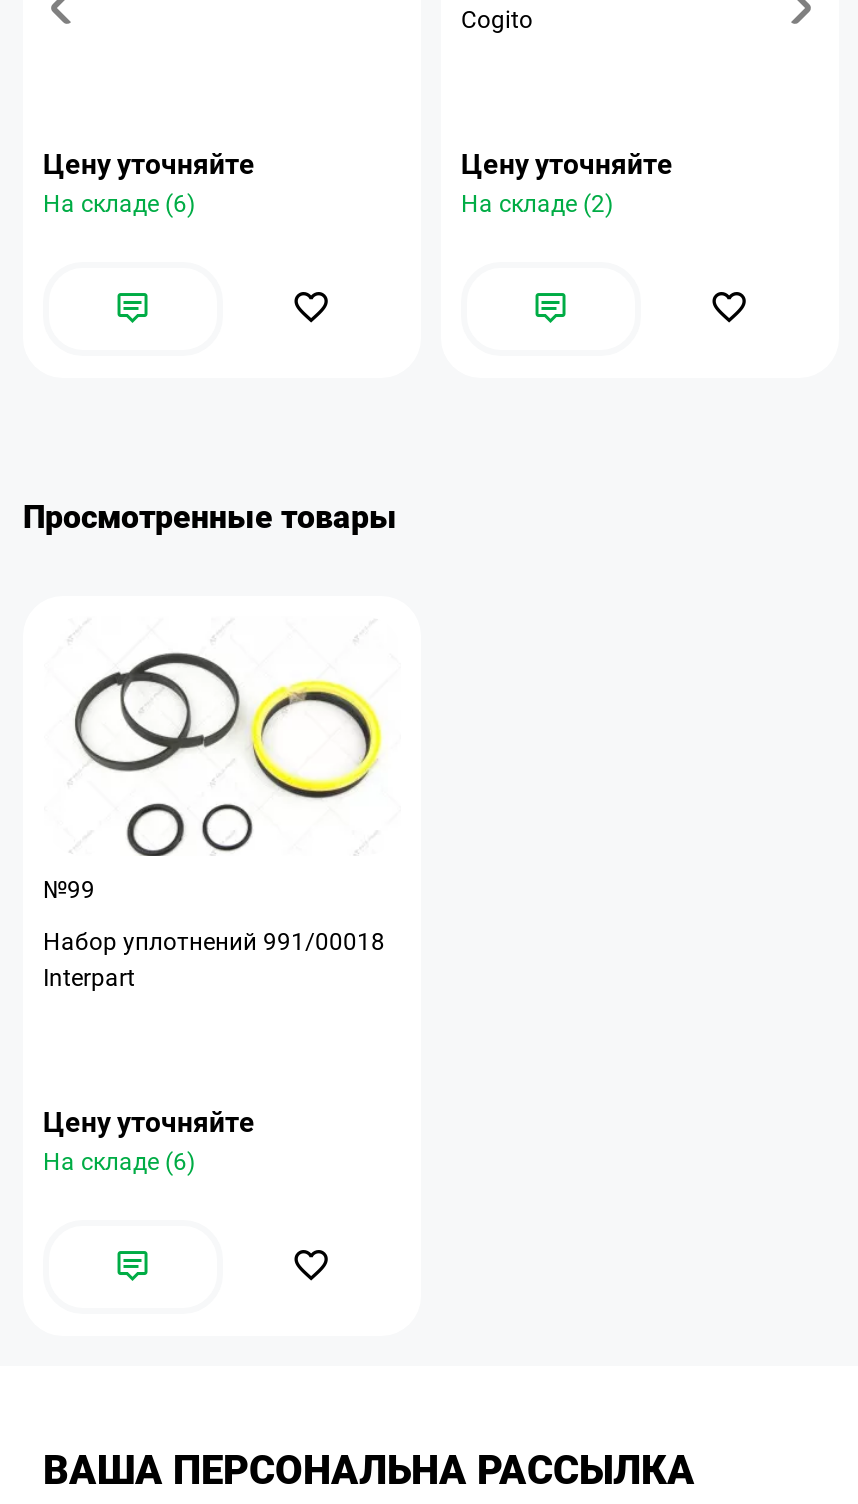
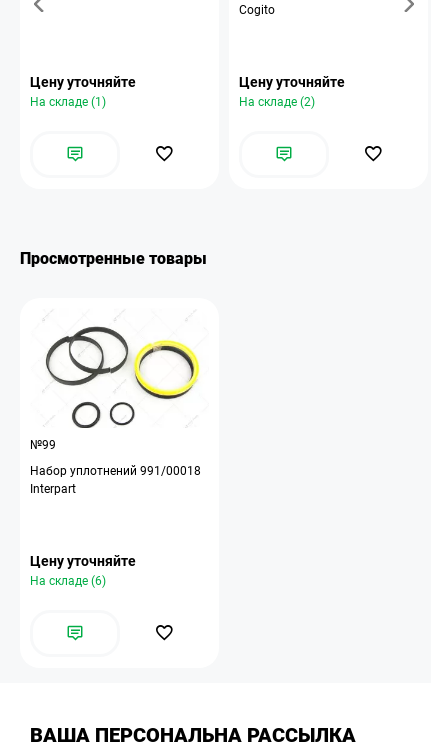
[43,190,195,218] На складе (6) -> [30,95,106,109] На складе (1)

